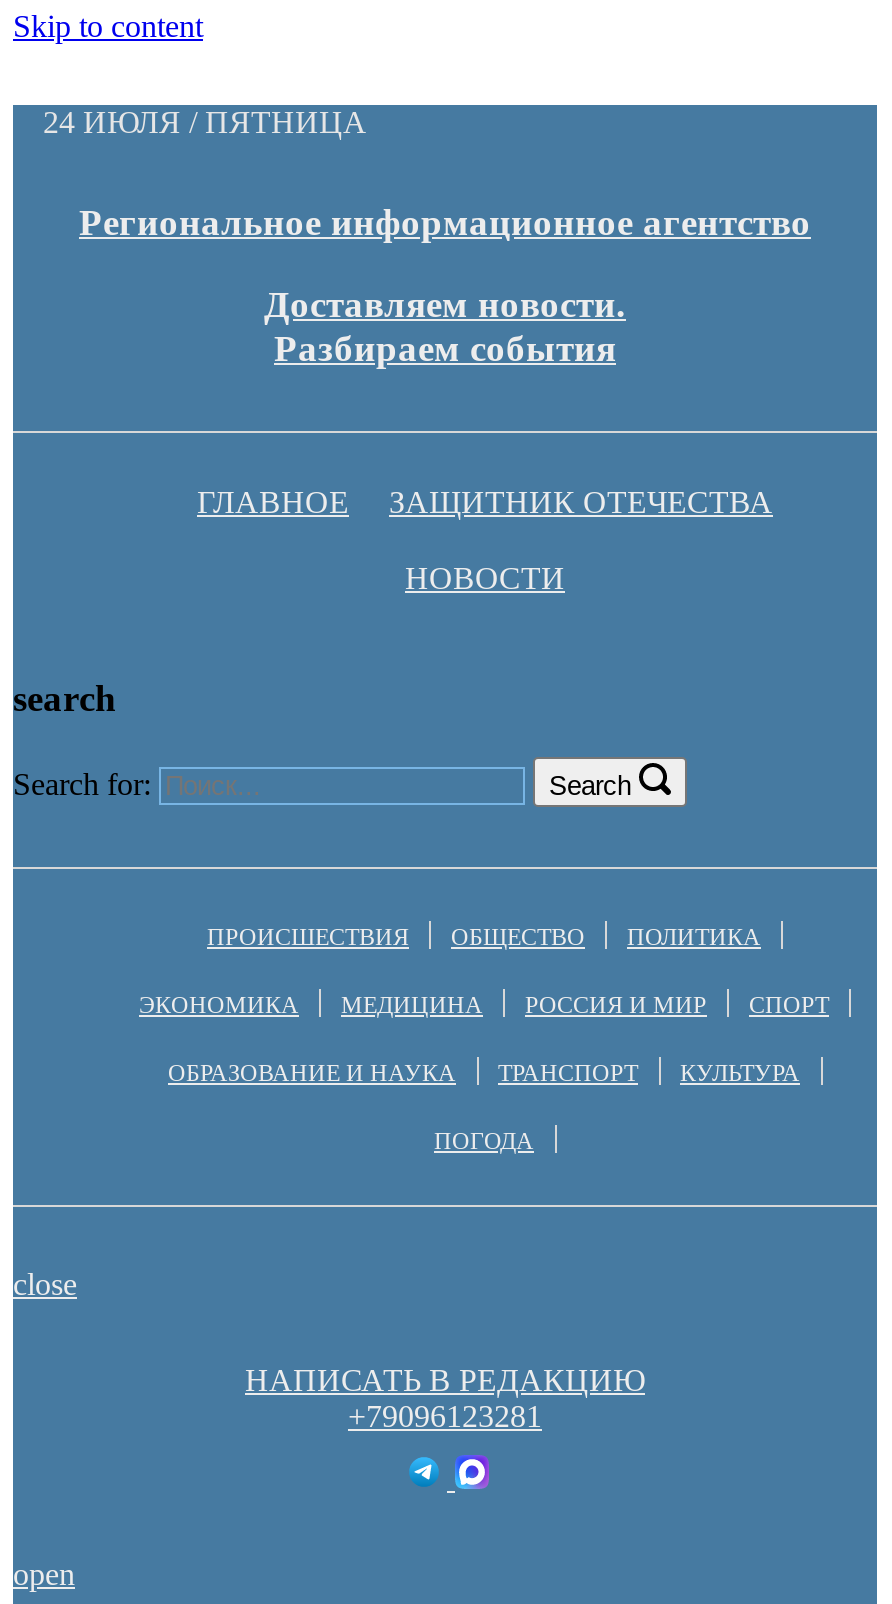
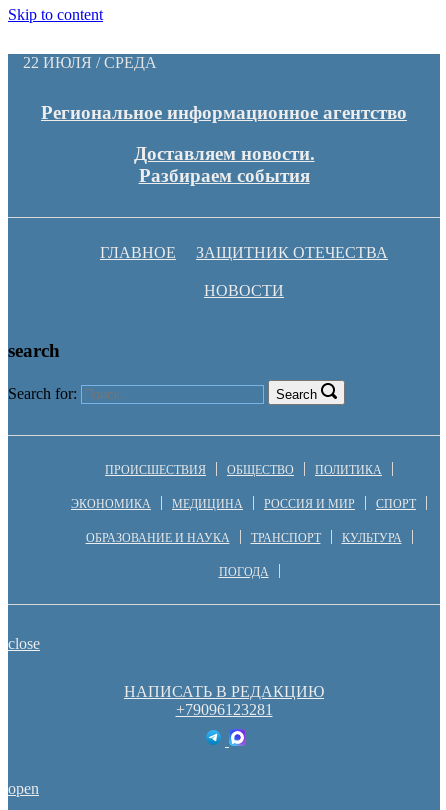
[43,105,367,139] 24 ИЮЛЯ / ПЯТНИЦА -> [23,54,157,71] 22 ИЮЛЯ / СРЕДА

